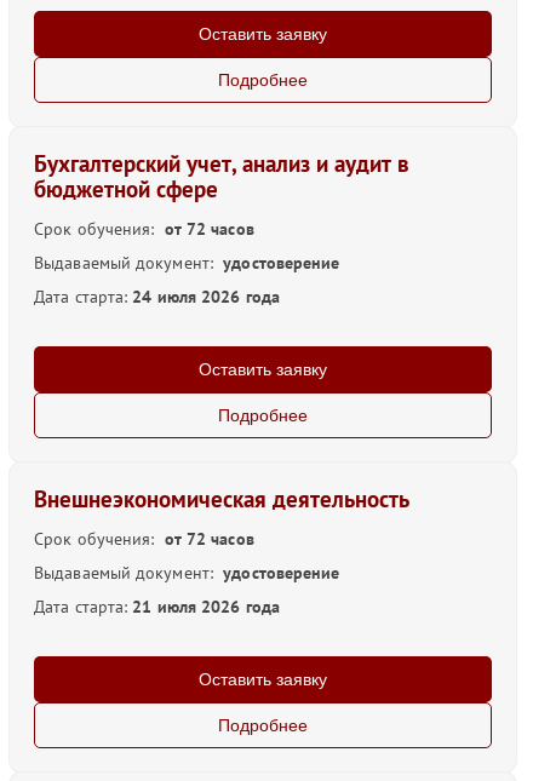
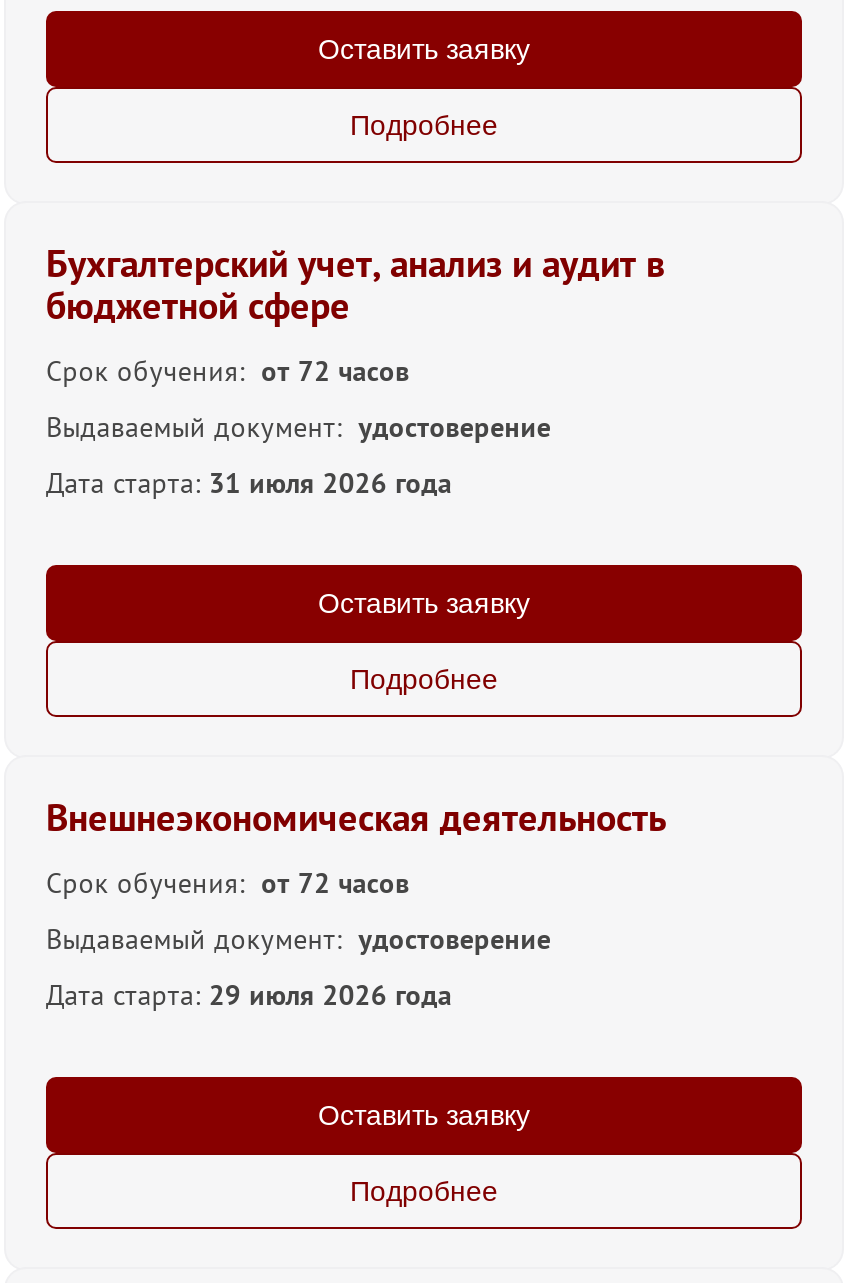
[34,286,280,308] Дата старта: 24 июля 2026 года -> [46,465,452,501] Дата старта: 31 июля 2026 года
[34,596,280,618] Дата старта: 21 июля 2026 года -> [46,977,452,1013] Дата старта: 29 июля 2026 года

